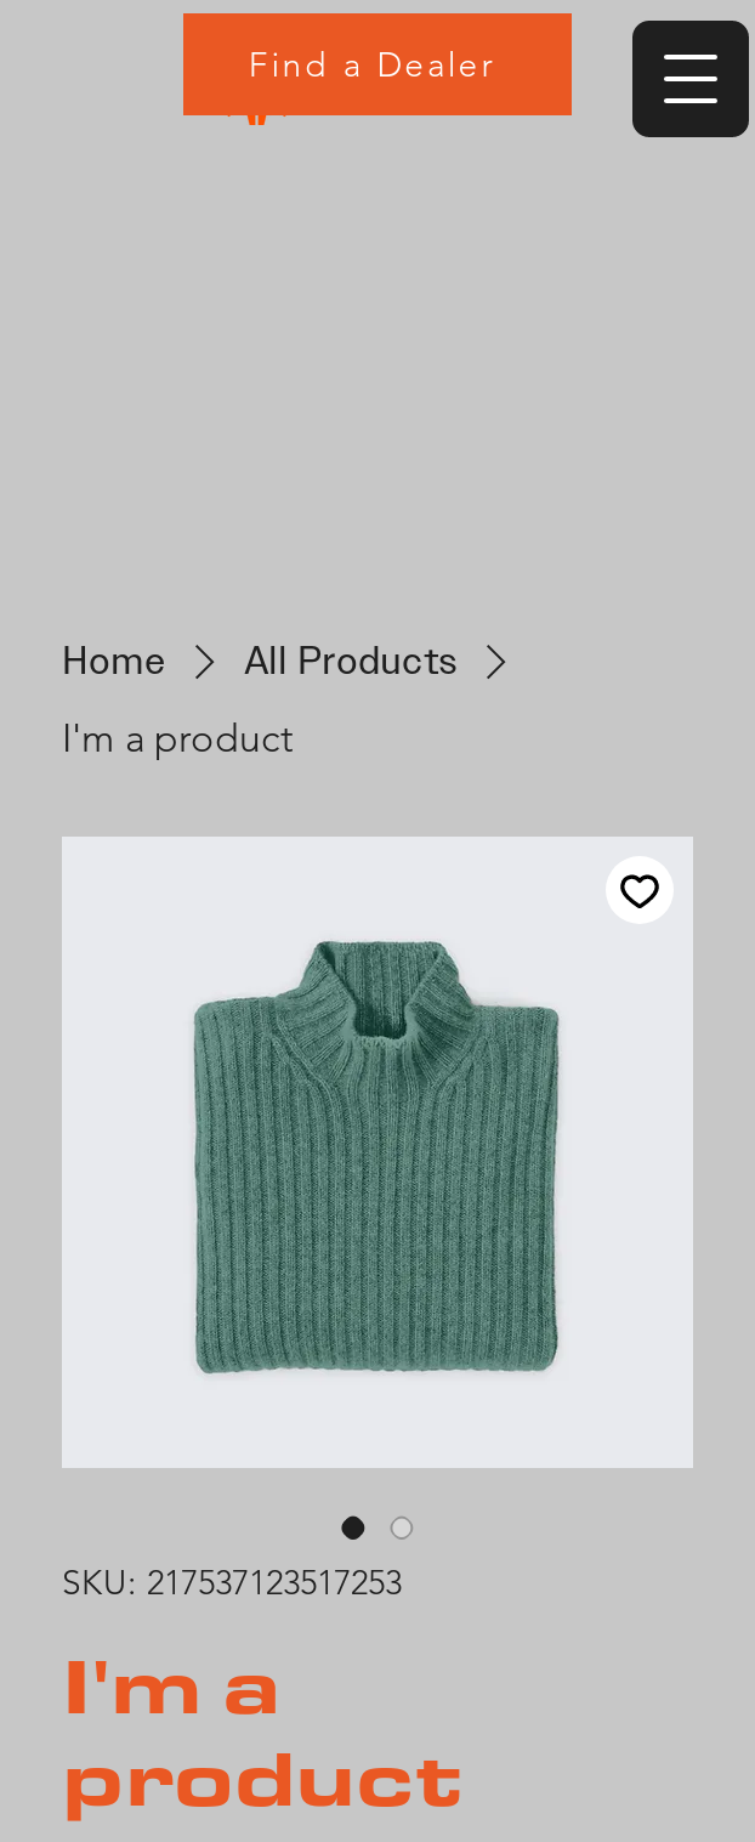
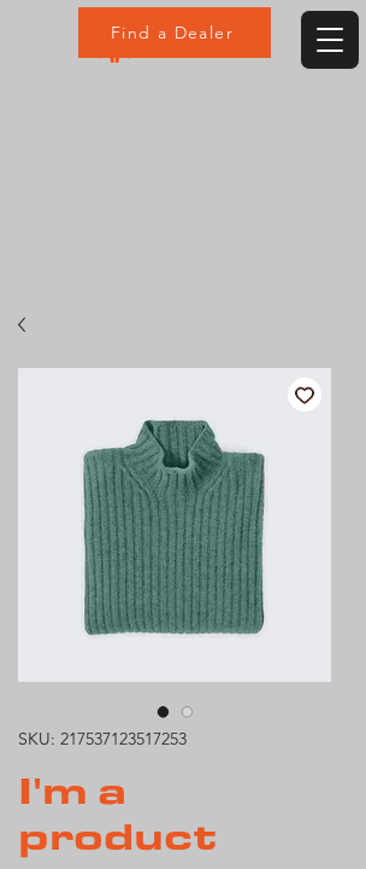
[62,635,458,761] Home | All Products | I'm a product -> none

